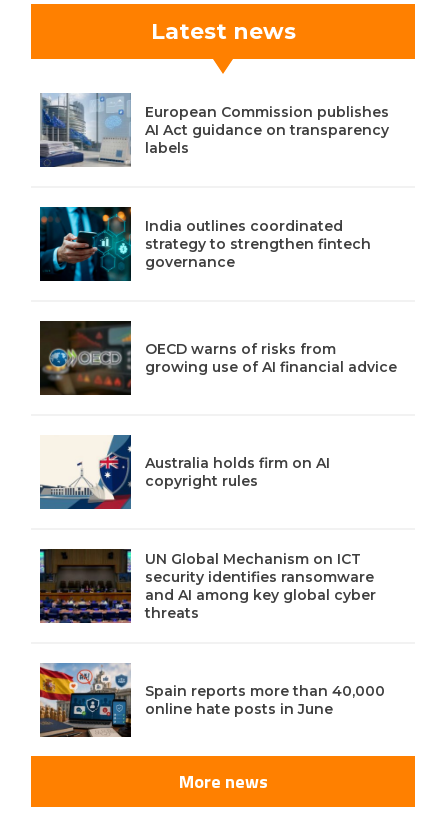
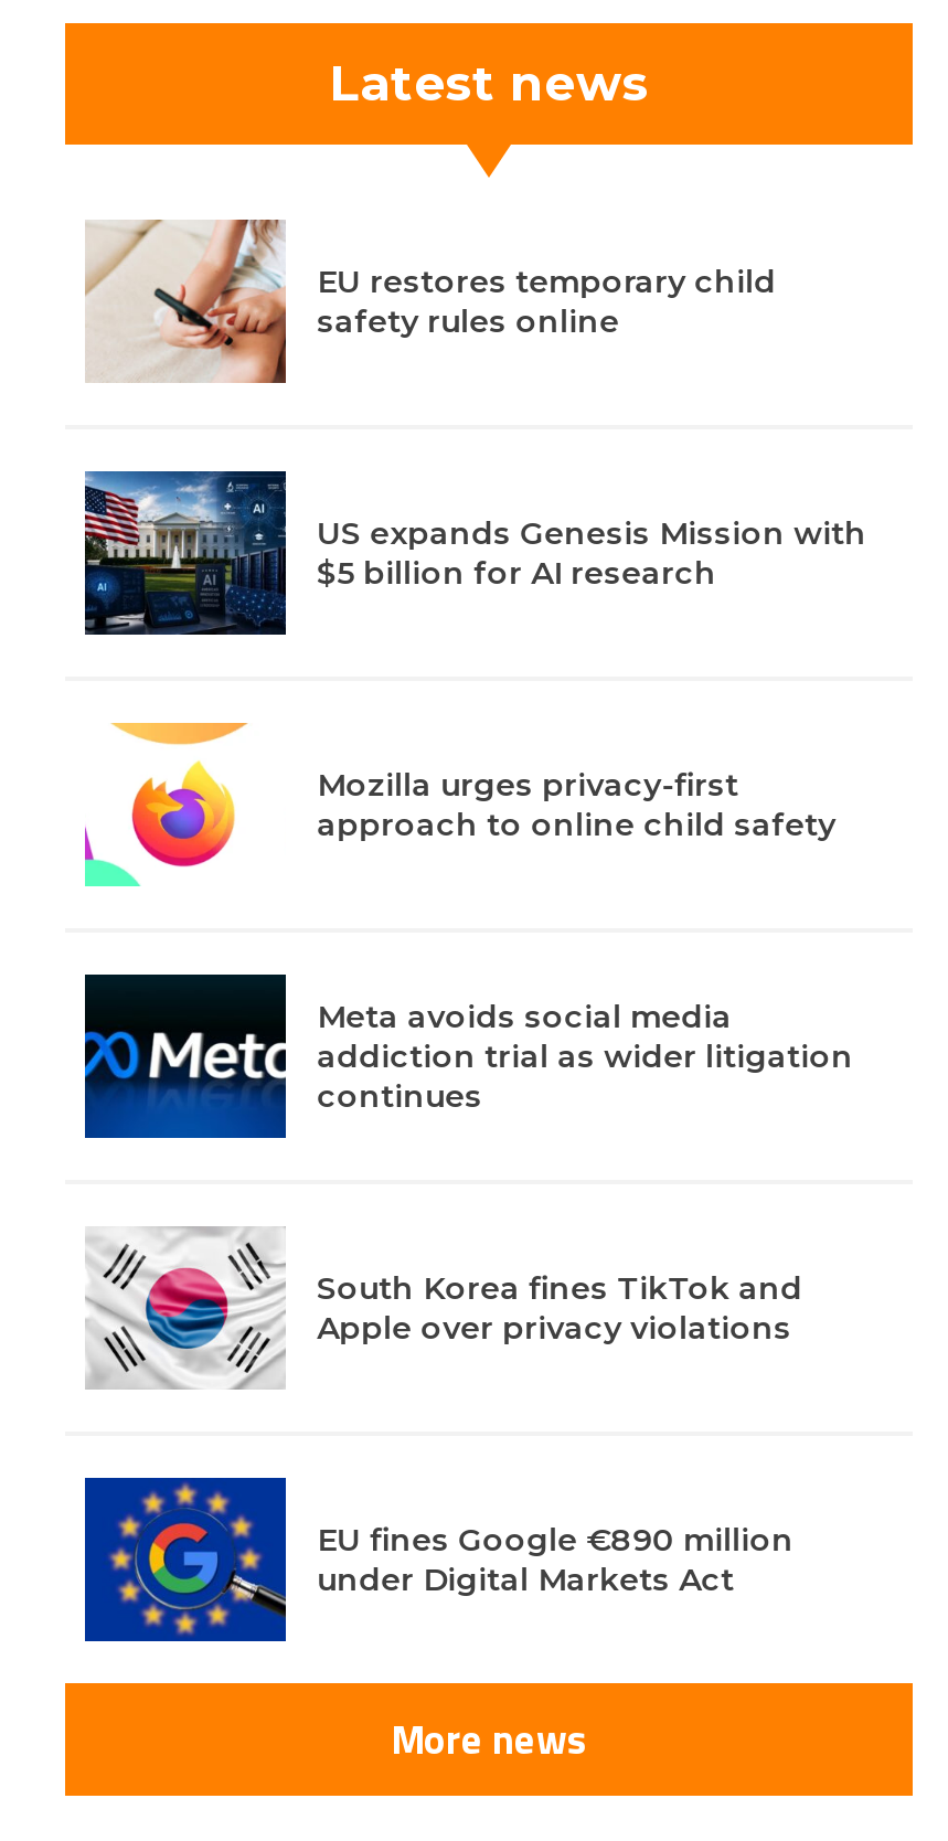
[39,93,389,168] [image] | European Commission publishes | AI Act guidance on transparency | labels -> [85,217,776,383] [image] | EU restores temporary child | safety rules online
[39,206,371,281] [image] | India outlines coordinated | strategy to strengthen fintech | governance -> [83,469,867,635] [image] | US expands Genesis Mission with | $5 billion for AI research
[39,320,397,396] [image] | OECD warns of risks from | growing use of AI financial advice -> [83,721,836,888] [image] | Mozilla urges privacy-first | approach to online child safety
[40,434,330,510] [image] | Australia holds firm on AI | copyright rules -> [83,972,853,1140] [image] | Meta avoids social media | addiction trial as wider litigation | continues
[39,548,376,624] [image] | UN Global Mechanism on ICT | security identifies ransomware | and AI among key global cyber | threats -> [85,1226,803,1390] [image] | South Korea fines TikTok and | Apple over privacy violations
[39,662,385,738] [image] | Spain reports more than 40,000 | online hate posts in June -> [83,1476,794,1643] [image] | EU fines Google €890 million | under Digital Markets Act

